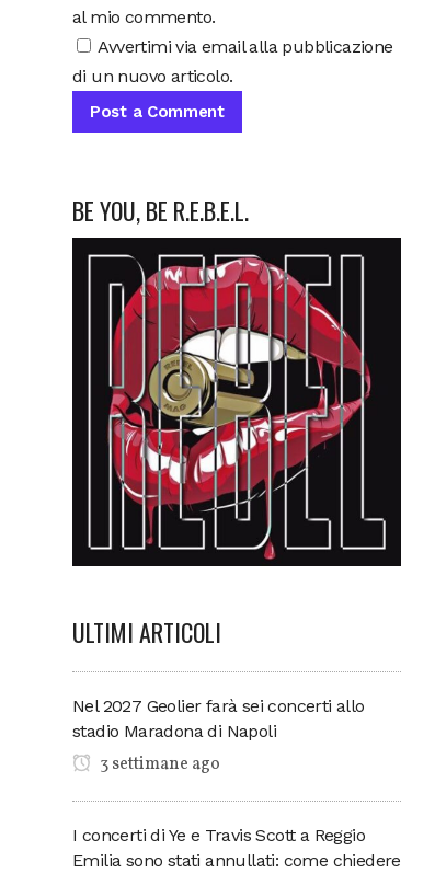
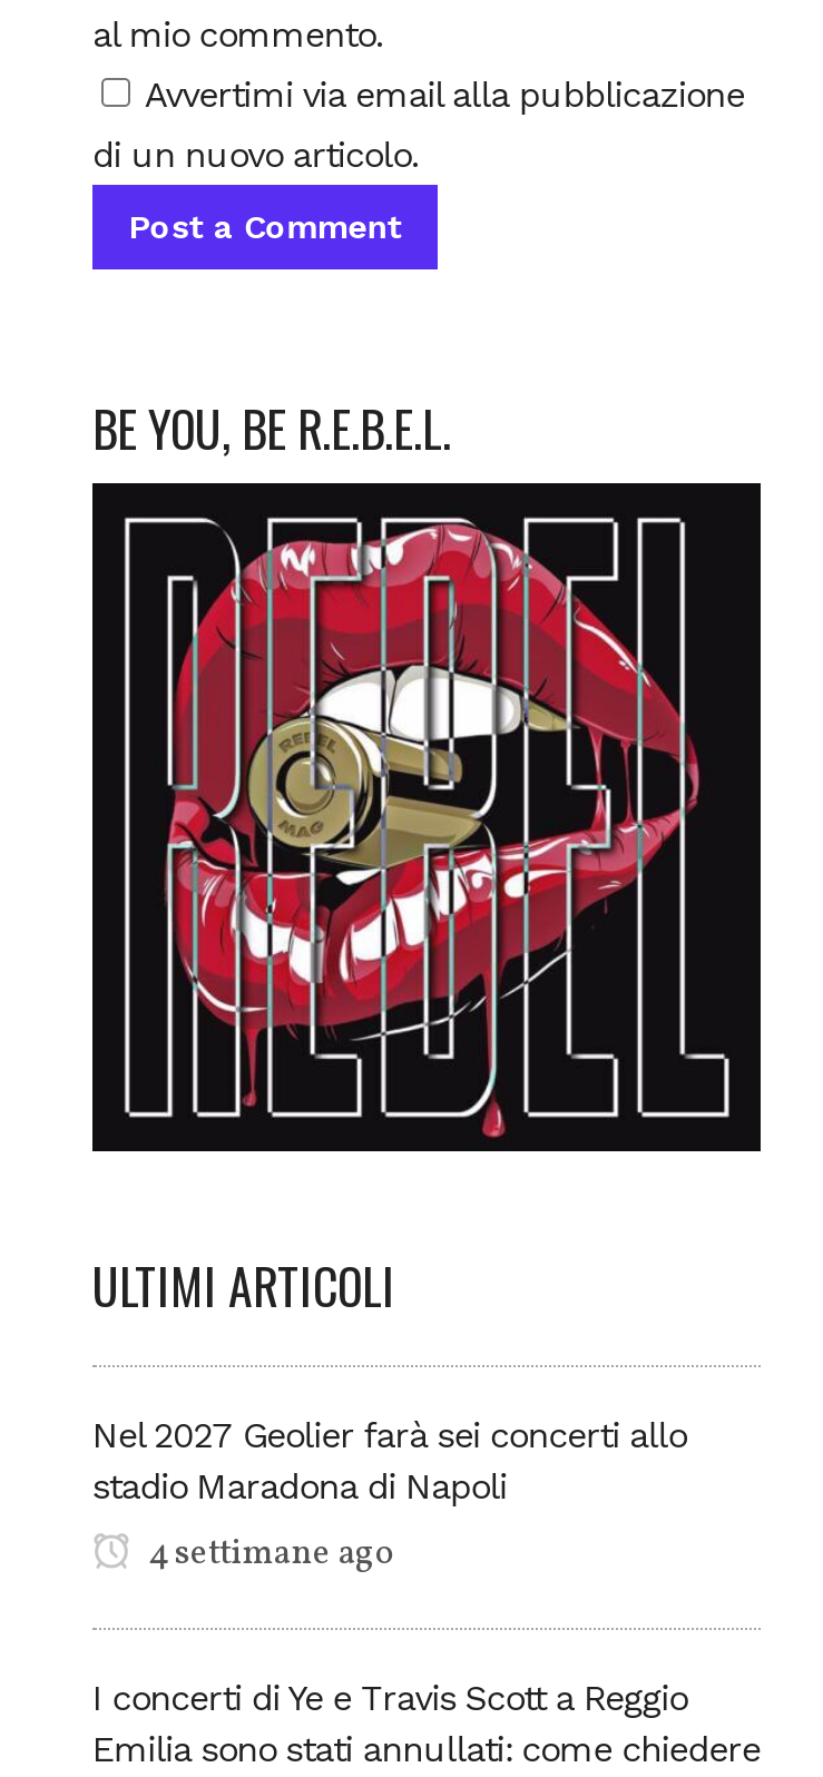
[96,753,220,777] 3 settimane ago -> [141,1531,395,1580] 4 settimane ago

